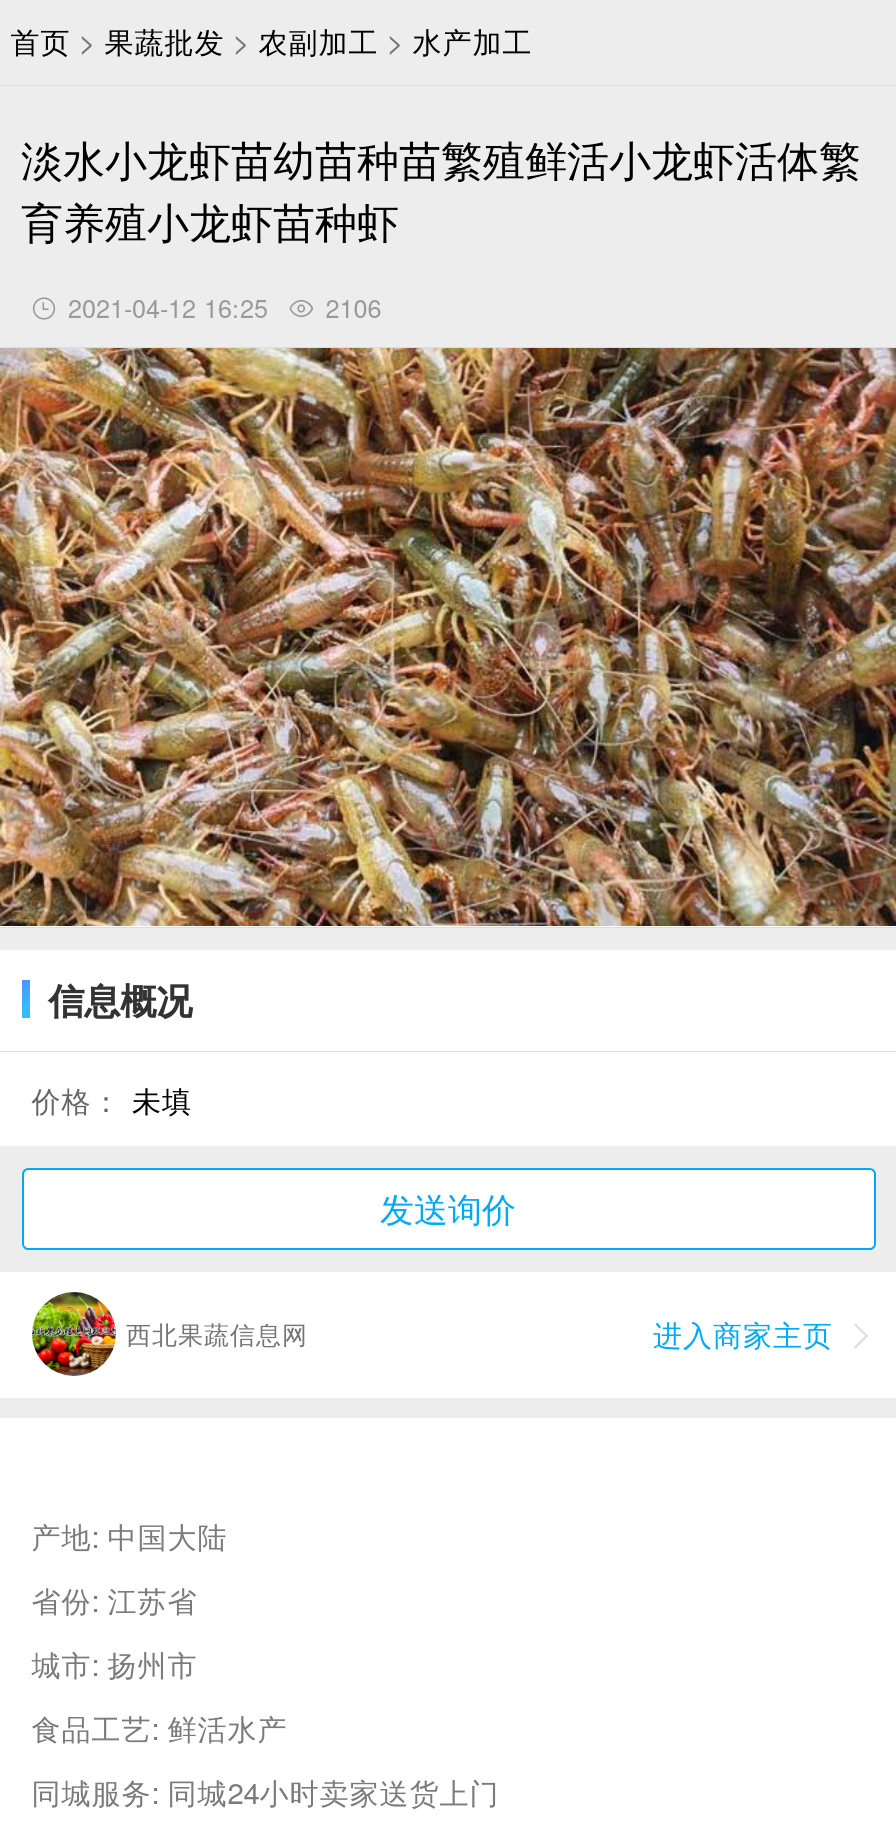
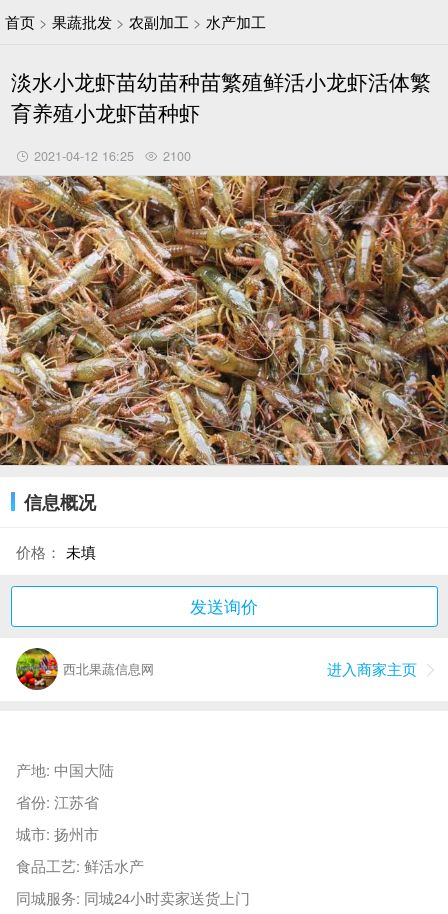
[68,291,382,327] 2021-04-12 16:25 2106 -> [34,147,191,165] 2021-04-12 16:25 2100

